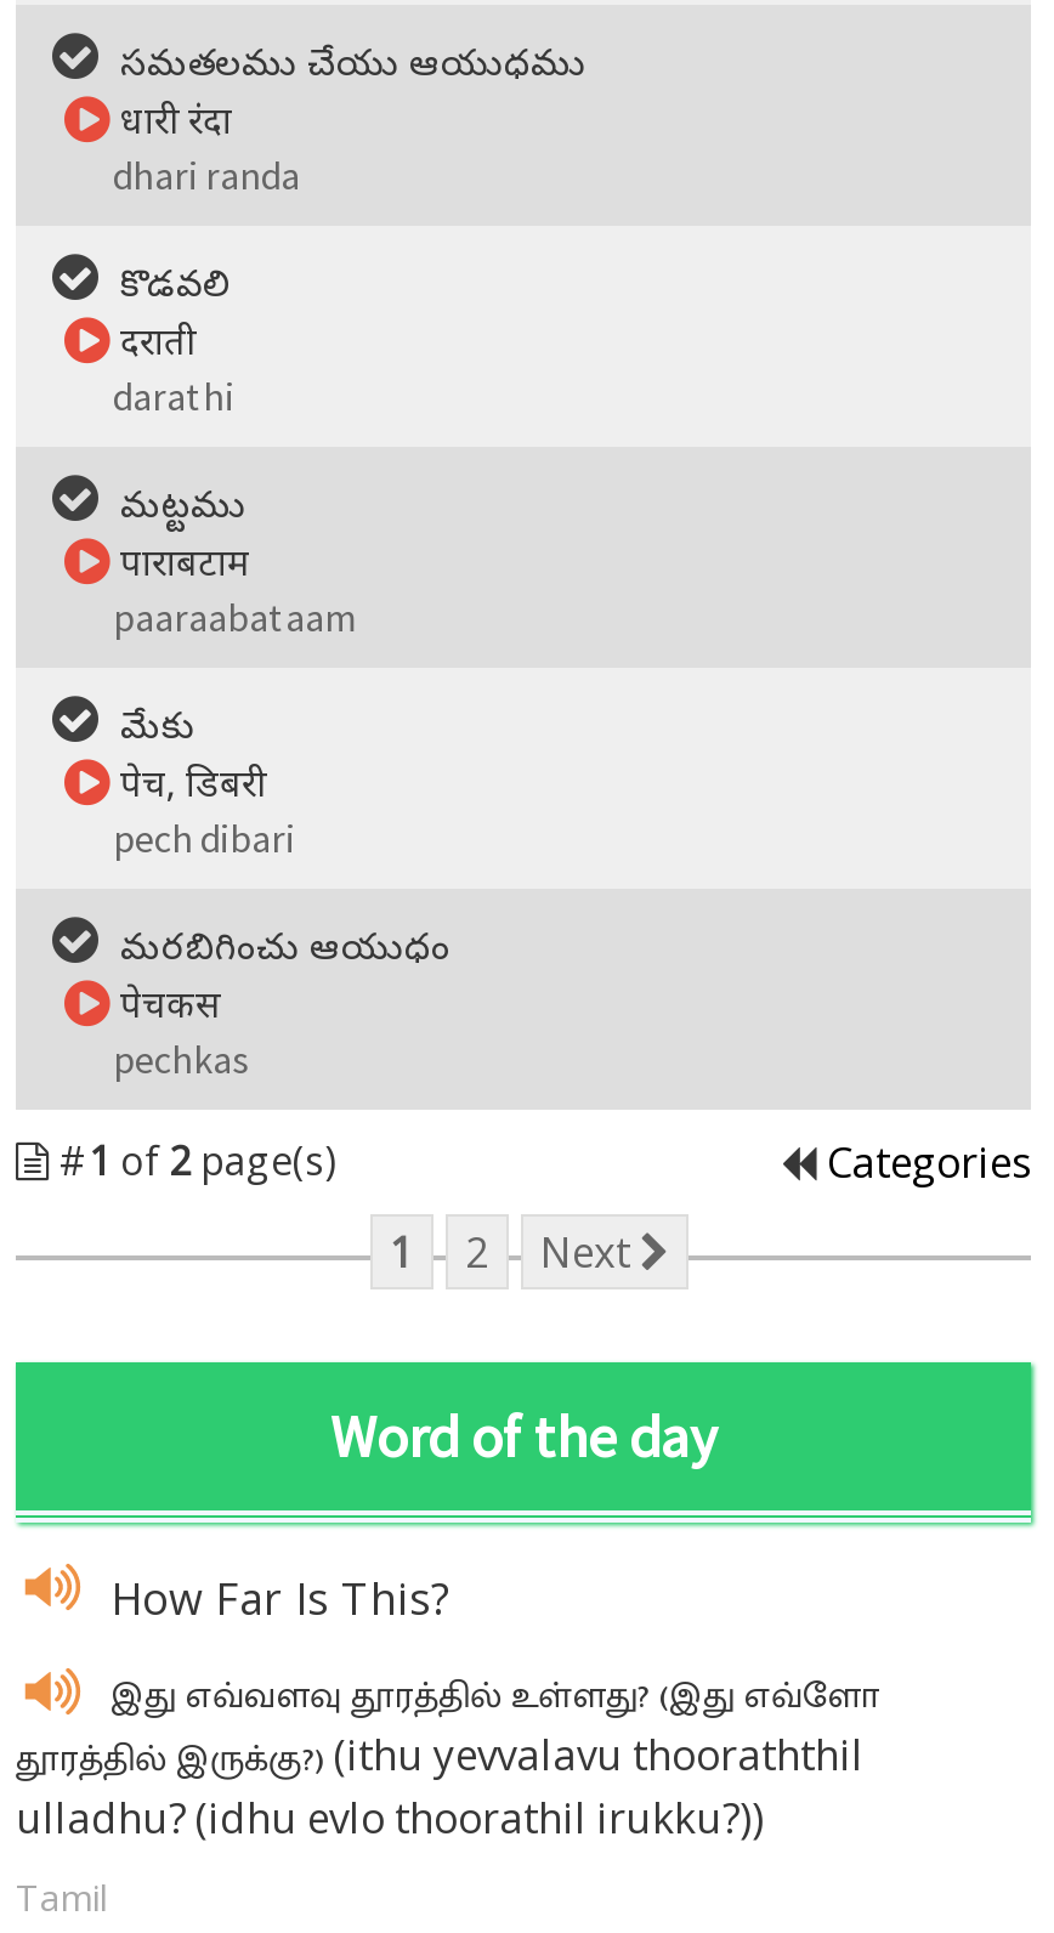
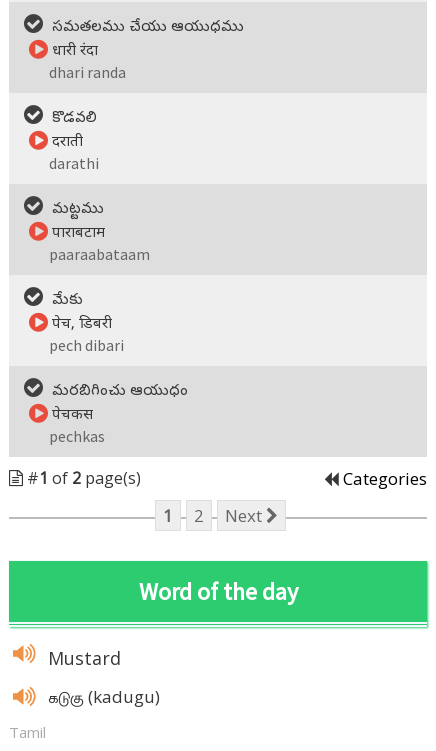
[110,1568,450,1627] How Far Is This? -> [48,646,121,670] Mustard
[16,1665,880,1845] இது எவ்வளவு தூரத்தில் உள்ளது? (இது எவ்ளோ | தூரத்தில் இருக்கு?) (ithu yevvalavu thooraththil | ulladhu? (idhu evlo thoorathil irukku?)) -> [48,685,160,711] கடுகு (kadugu)

